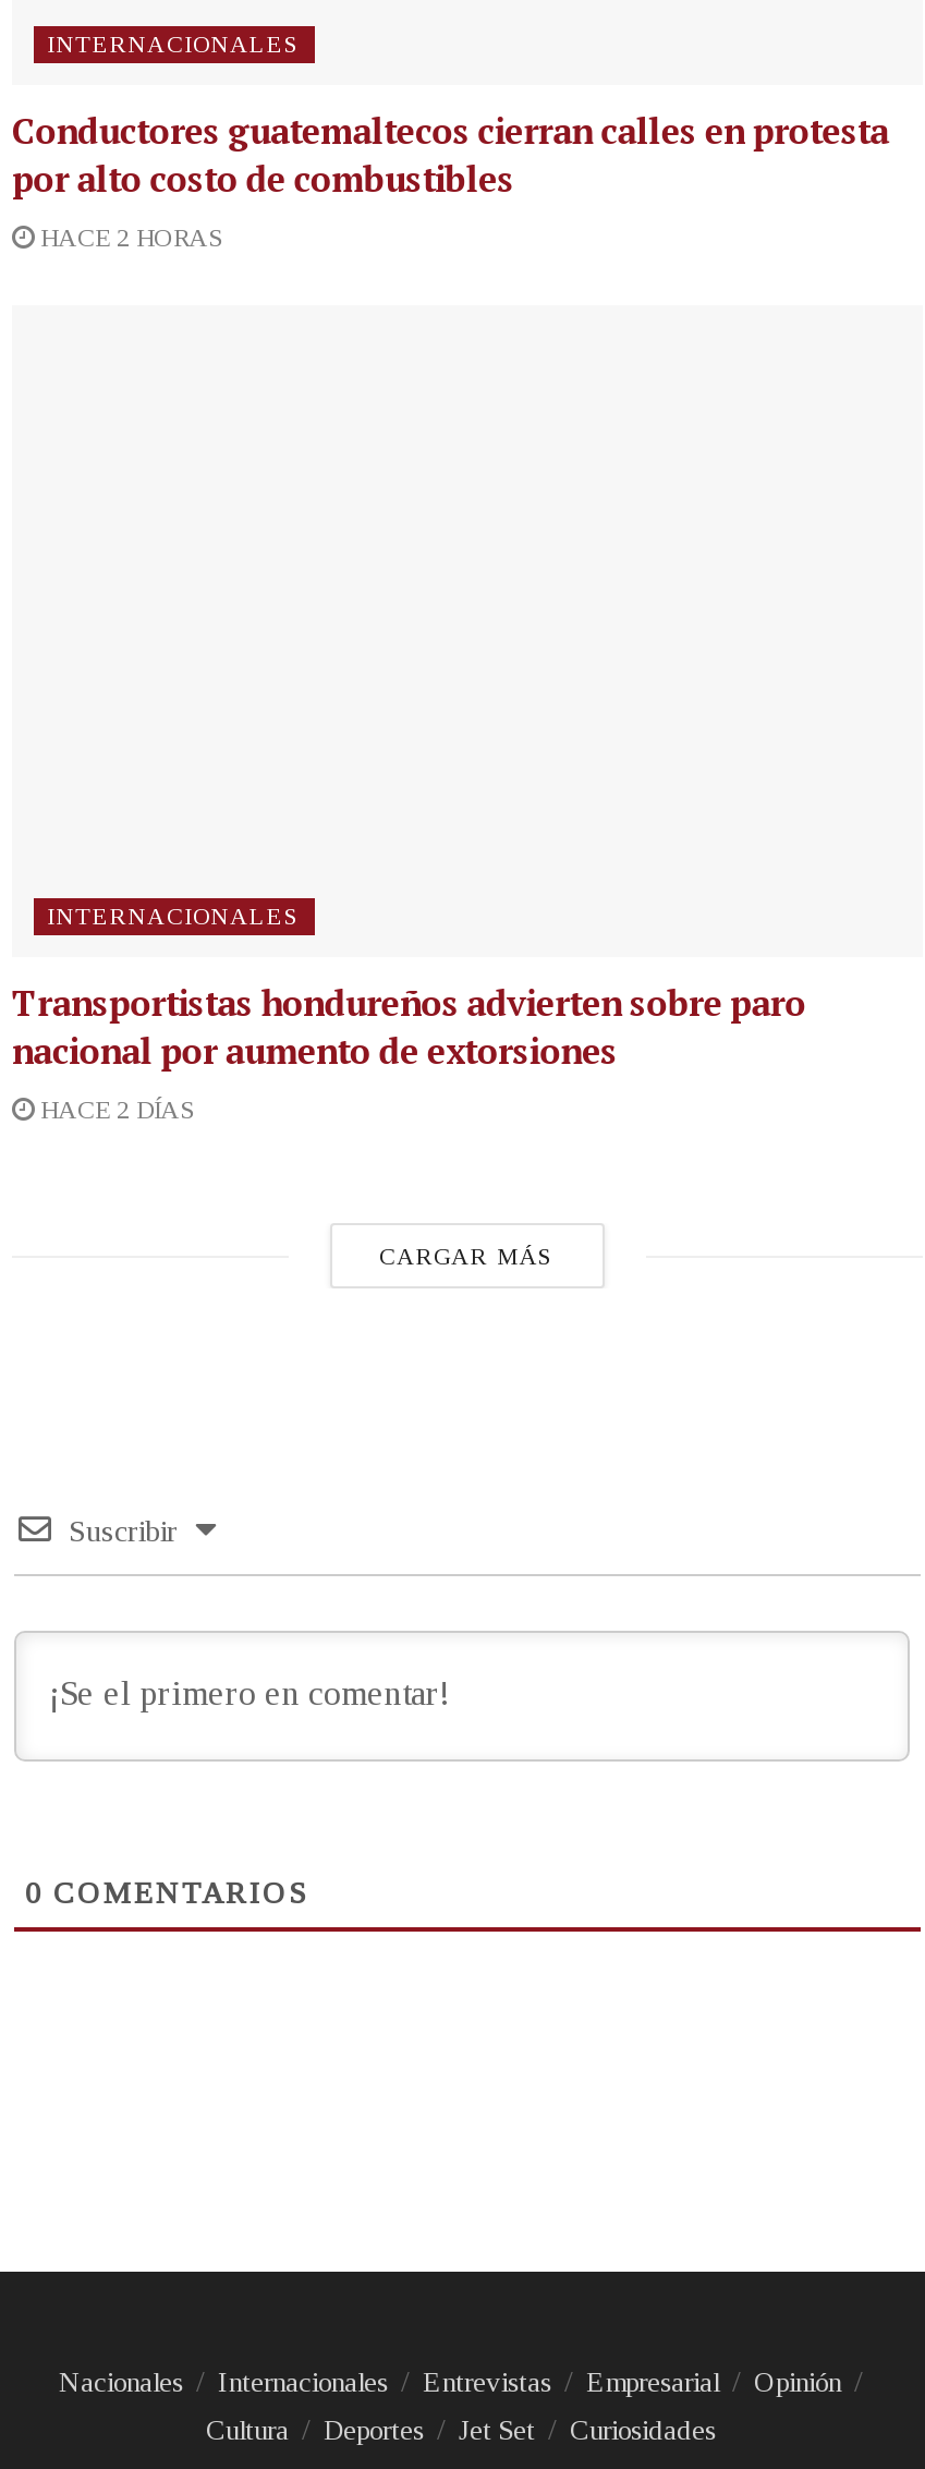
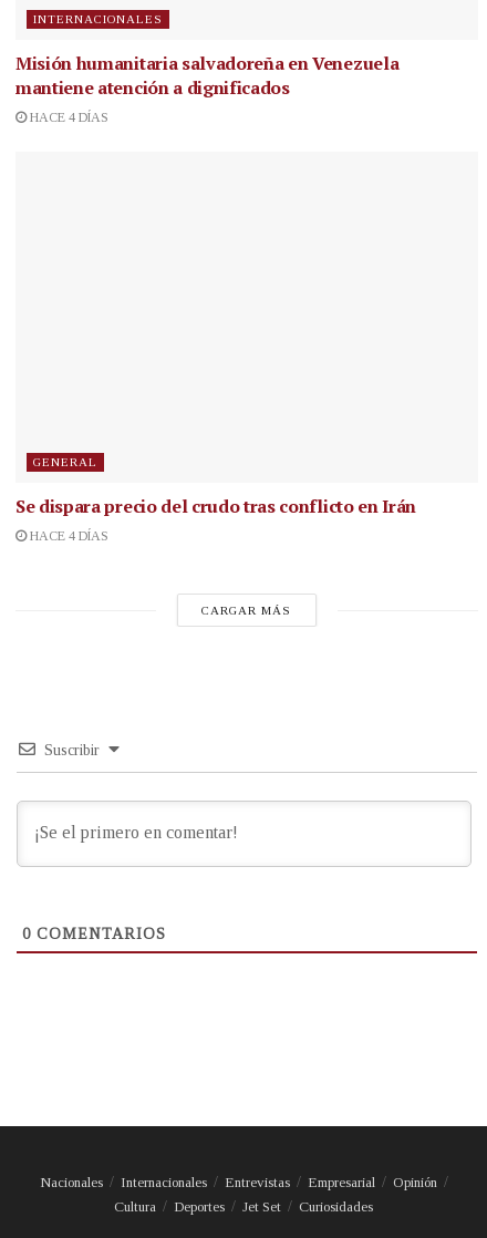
[12,108,889,254] Conductores guatemaltecos cierran calles en protesta | por alto costo de combustibles | HACE 2 HORAS -> [15,51,399,126] Misión humanitaria salvadoreña en Venezuela | mantiene atención a dignificados | HACE 4 DÍAS
[47,903,302,929] INTERNACIONALES -> [33,455,97,469] GENERAL
[12,980,806,1126] Transportistas hondureños advierten sobre paro | nacional por aumento de extorsiones | HACE 2 DÍAS -> [15,494,416,544] Se dispara precio del crudo tras conflicto en Irán | HACE 4 DÍAS

